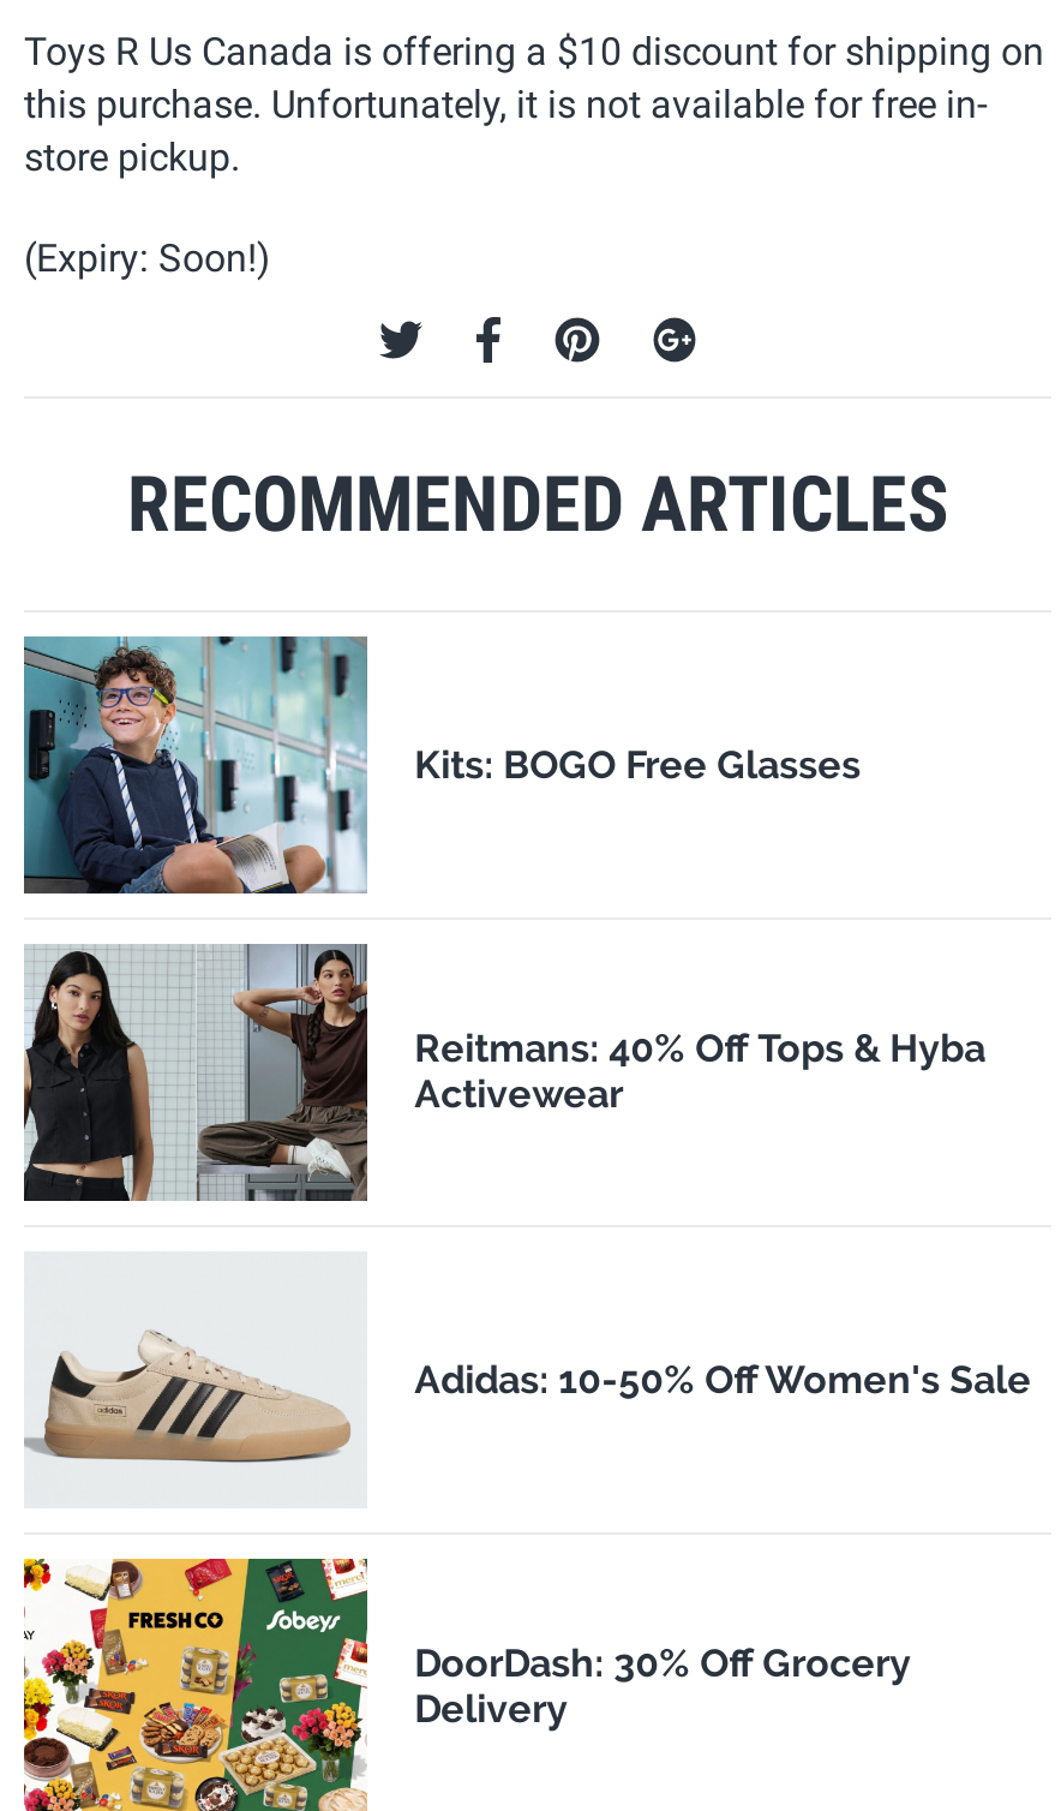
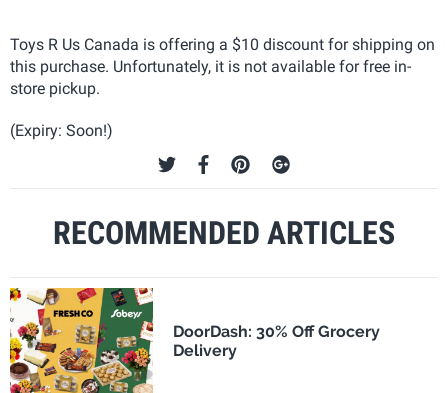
[22,634,861,896] [image] | Kits: BOGO Free Glasses -> none
[22,942,986,1203] [image] | Reitmans: 40% Off Tops & Hyba | Activewear -> none
[24,1328,1031,1465] [image] | Adidas: 10-50% Off Women's Sale -> none

